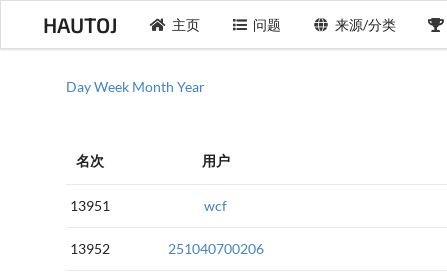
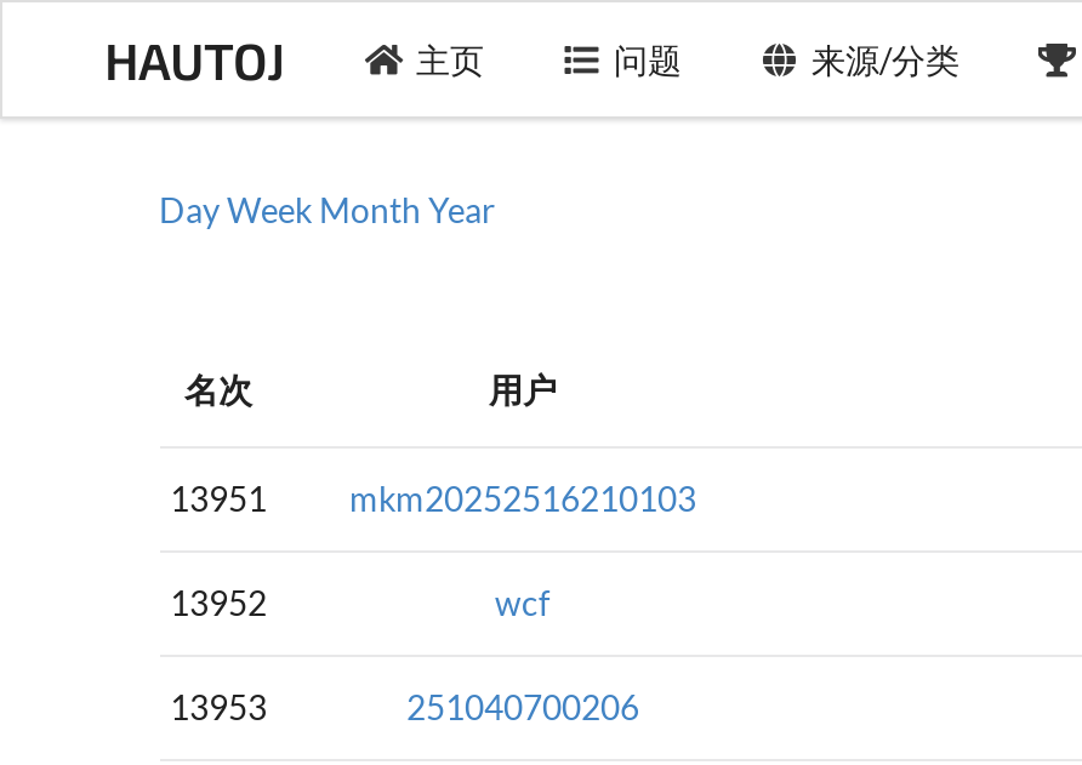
none -> [170,477,696,623] mkm20252516210103 | 13952
[70,240,110,257] 13952 -> [170,686,267,727] 13953

